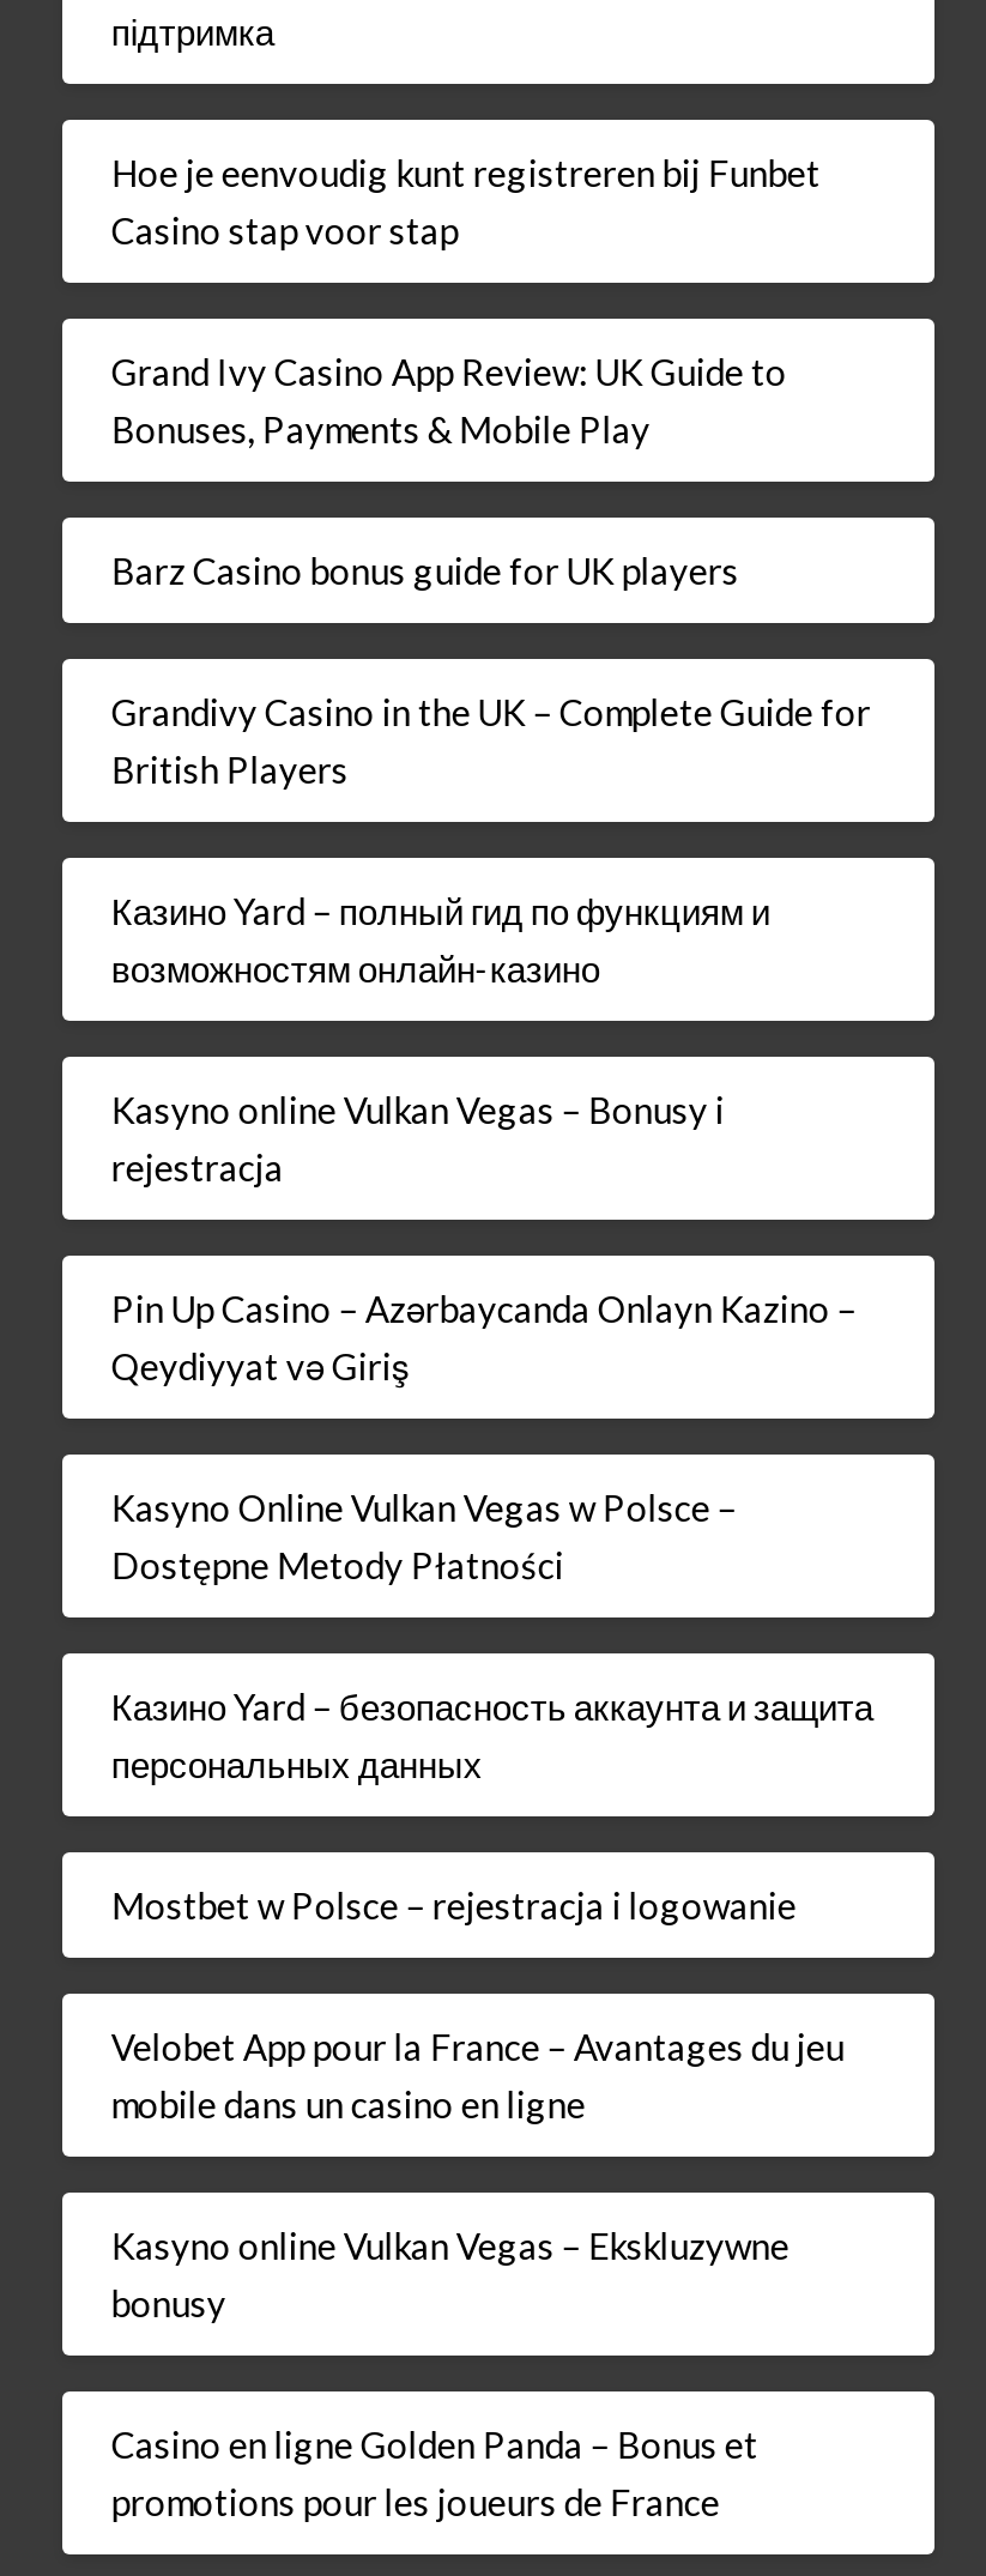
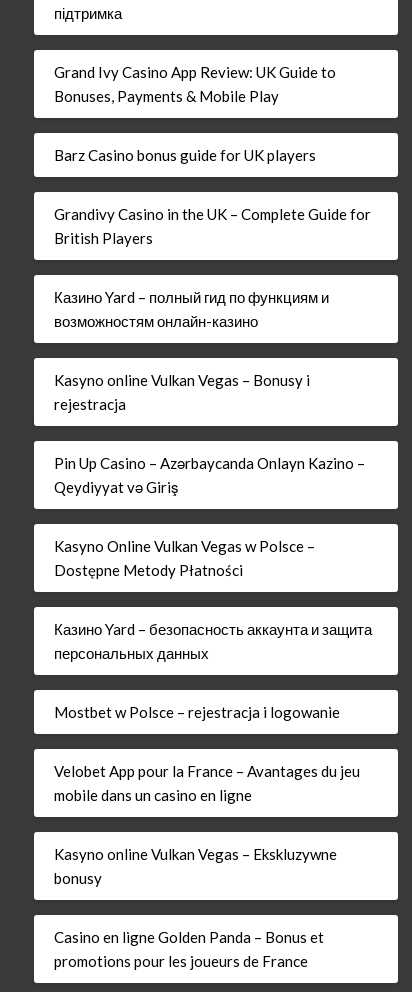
[111,152,820,253] Hoe je eenvoudig kunt registreren bij Funbet | Casino stap voor stap -> none

